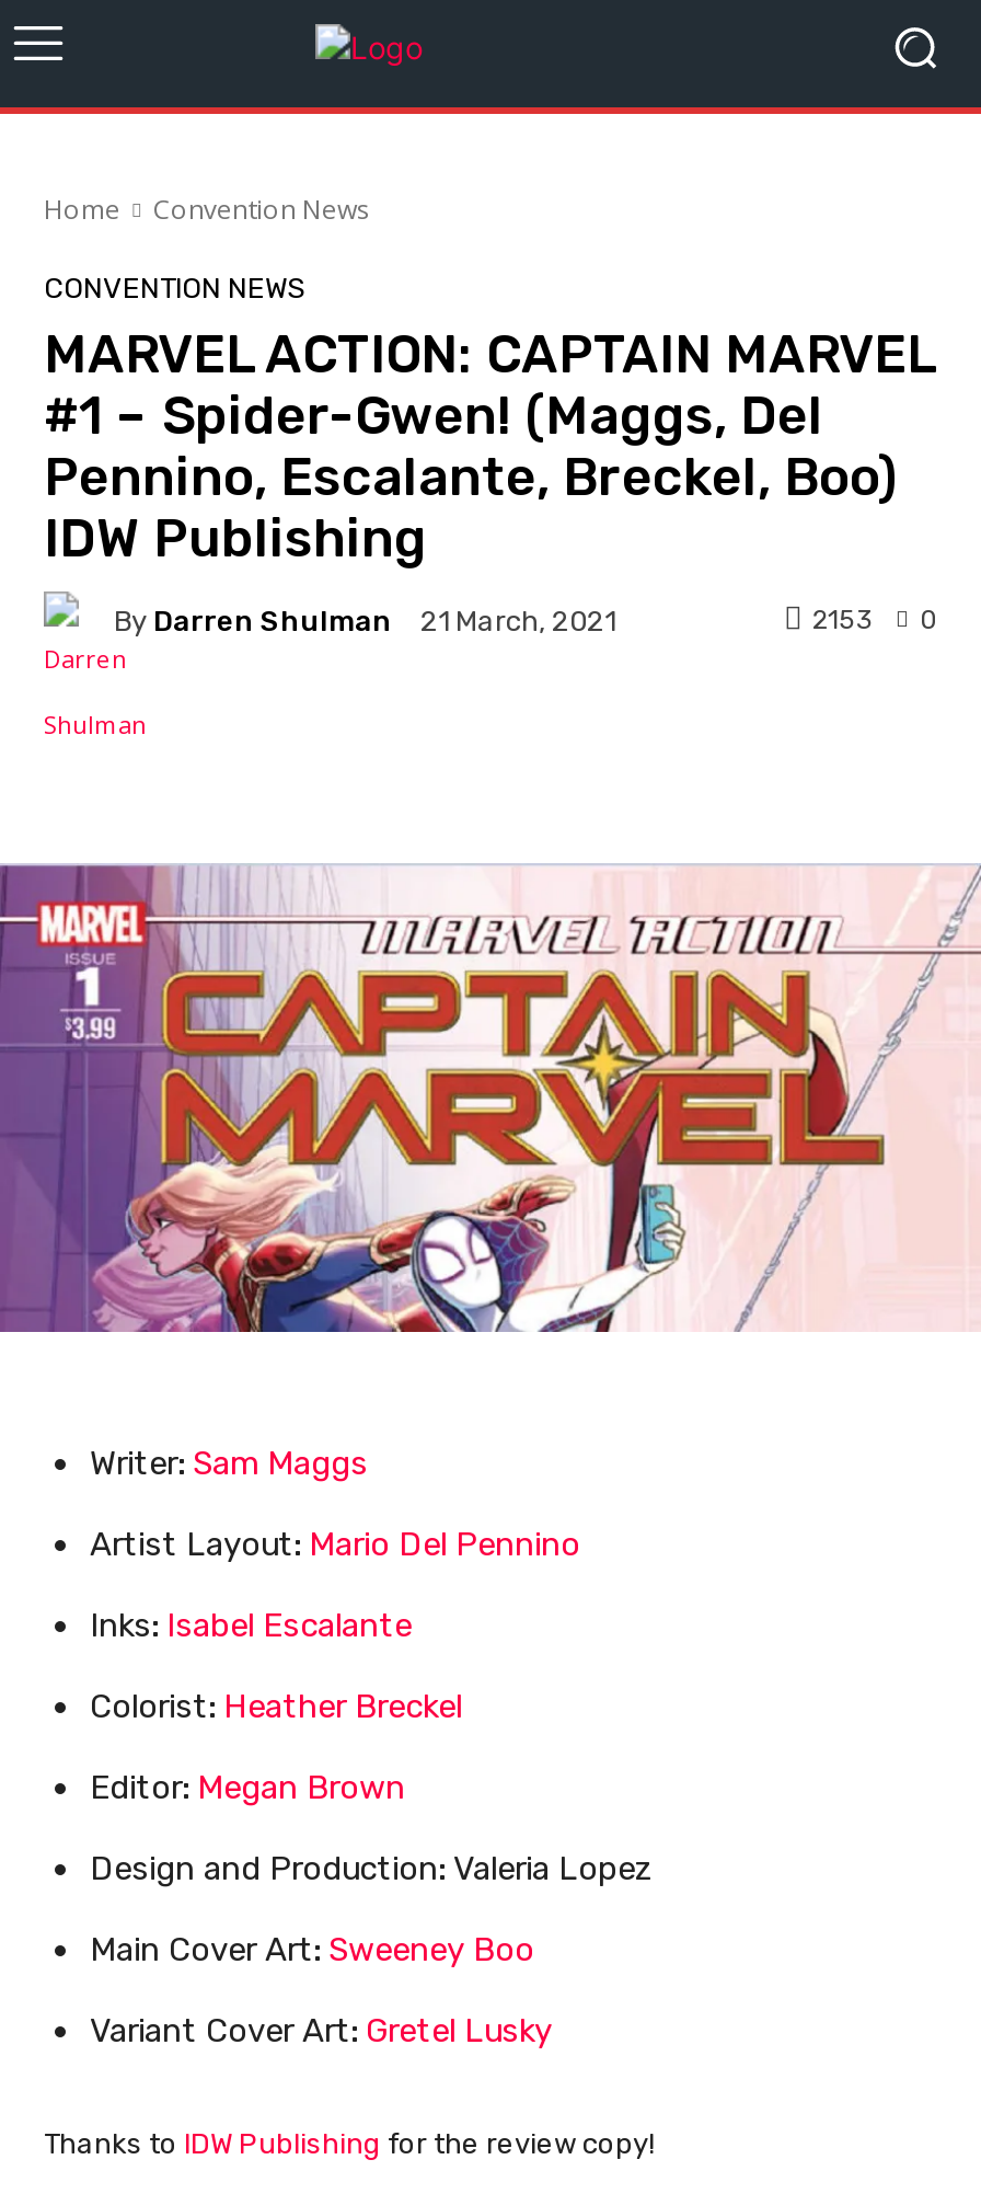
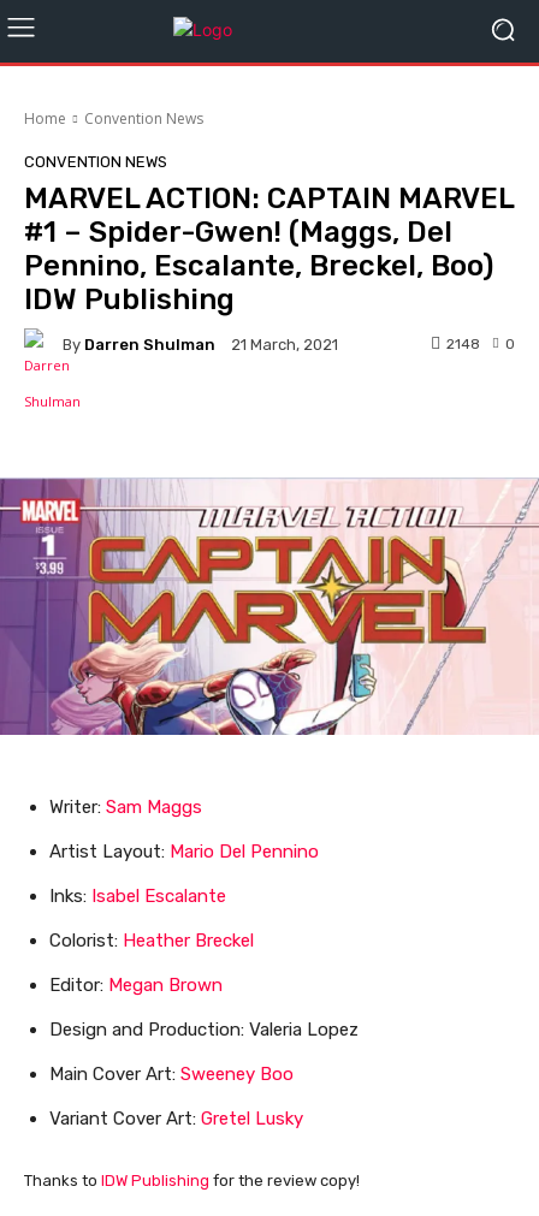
[812,604,937,635] 2153 0 -> [446,335,515,352] 2148 0

